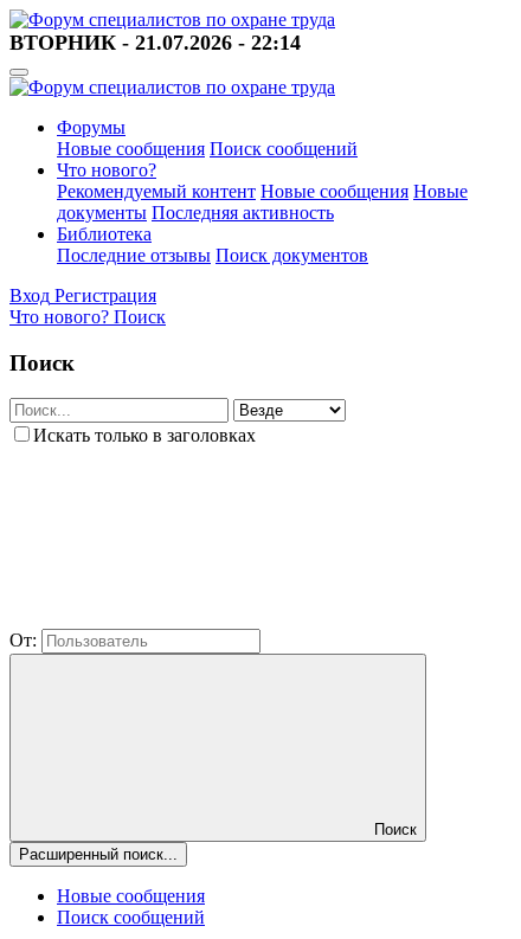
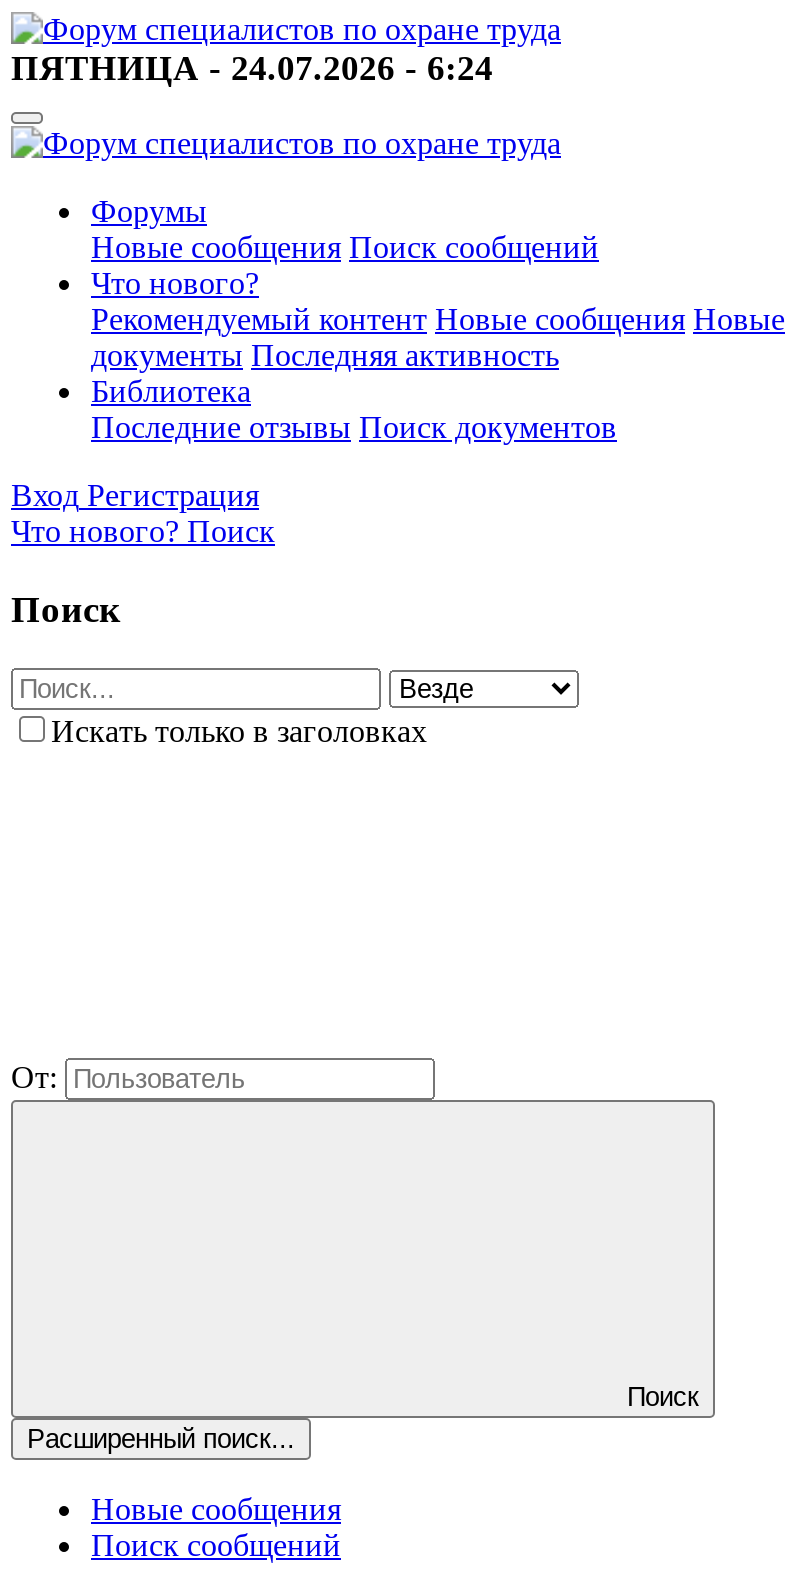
[9,31,301,54] ВТОРНИК - 21.07.2026 - 22:14 -> [11,48,493,88] ПЯТНИЦА - 24.07.2026 - 6:24

